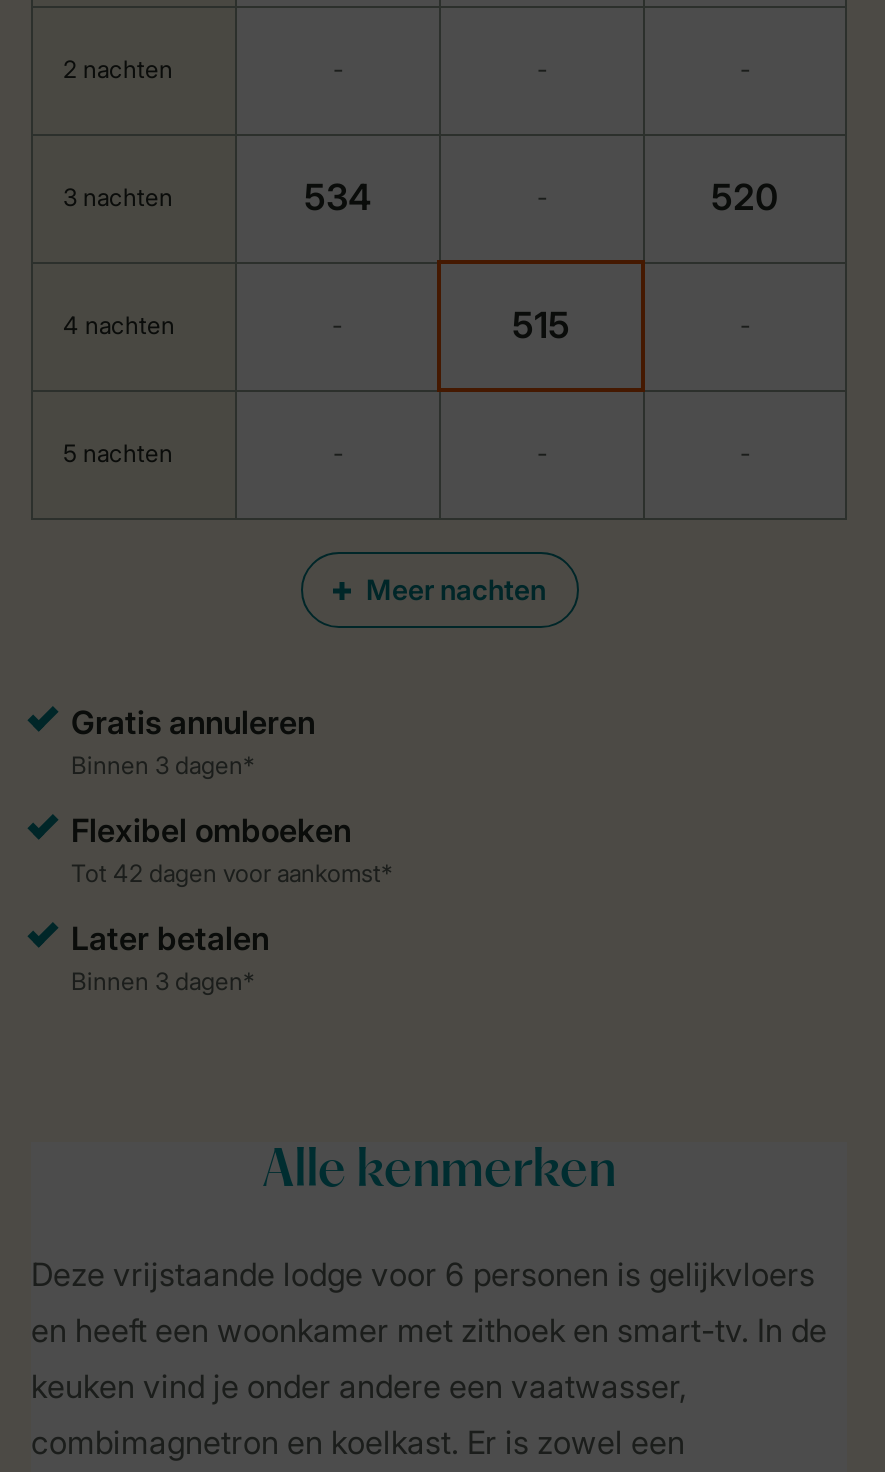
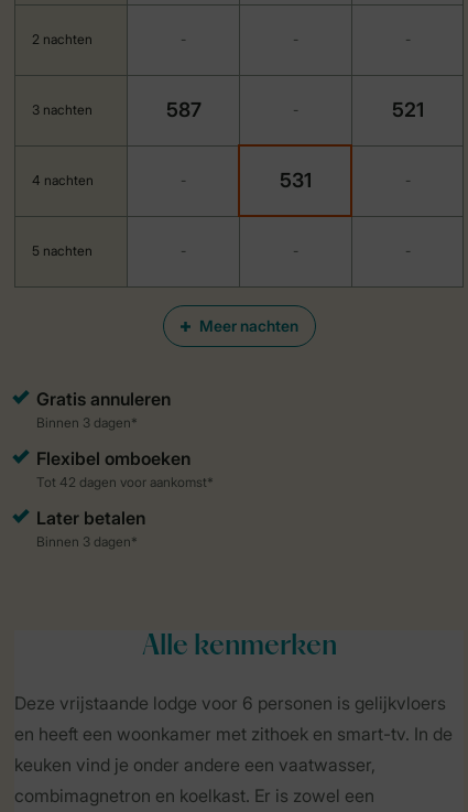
[304,176,372,218] 534 -> [166,98,201,121] 587
[711,176,779,218] 520 -> [391,98,423,121] 521
[512,304,570,346] 515 -> [279,169,311,192] 531

